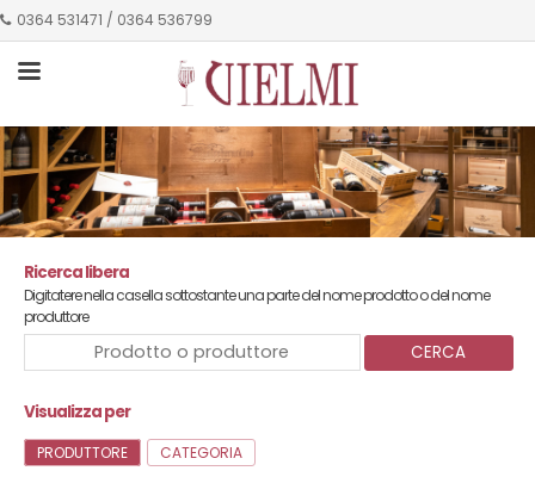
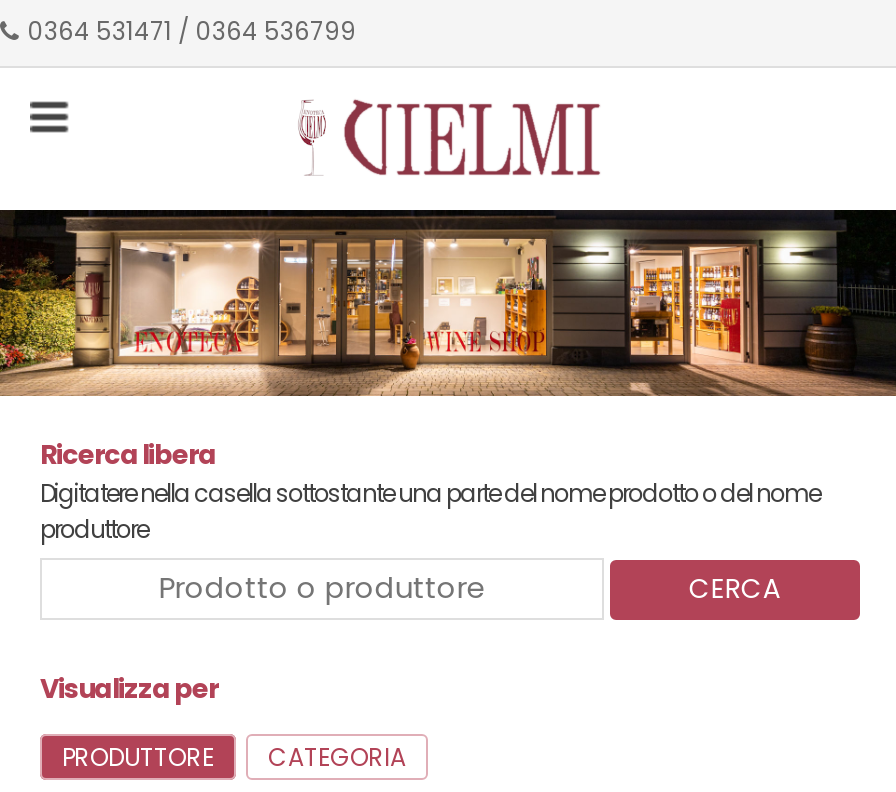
[4,125,531,238] [image] -> [6,208,890,398] [image]

